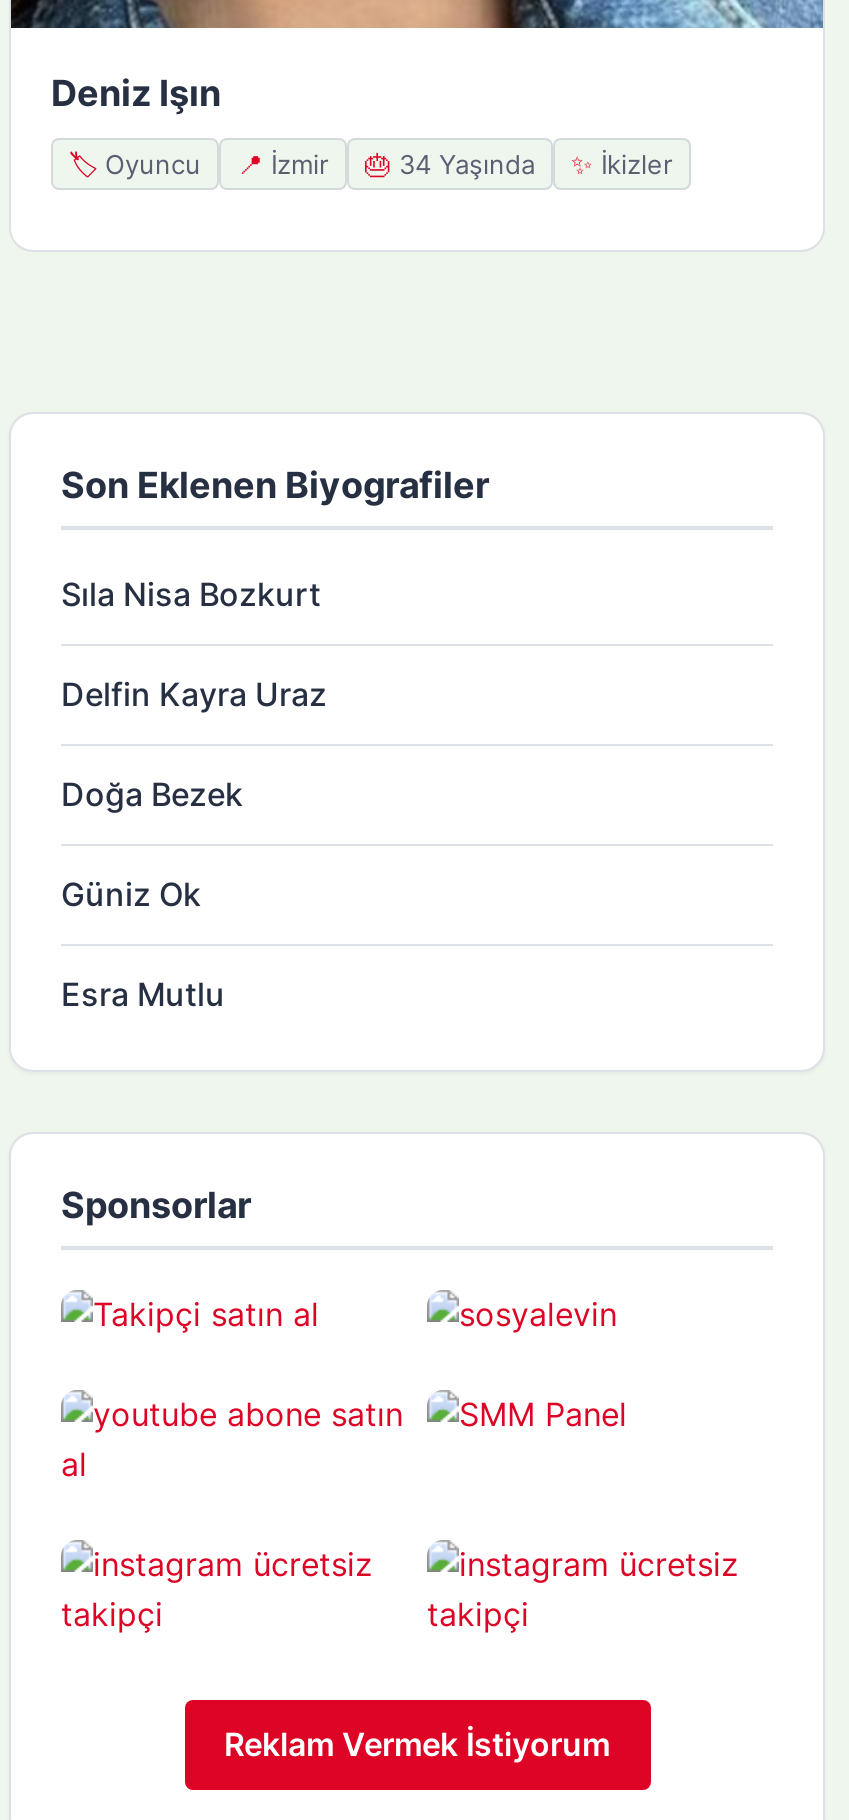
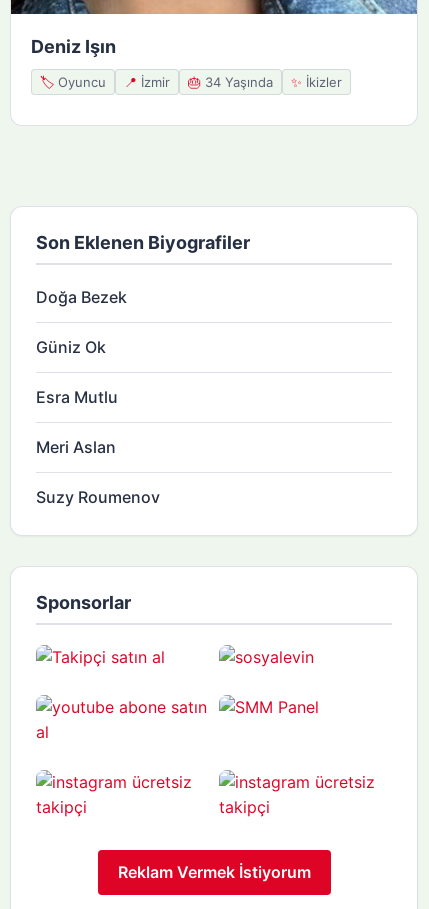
[61,573,327,713] Sıla Nisa Bozkurt | Delfin Kayra Uraz -> none
moved [61,773,243,1013] -> [36,286,127,406]: Doğa Bezek | Güniz Ok | Esra Mutlu
none -> [36,436,160,506] Meri Aslan | Suzy Roumenov

